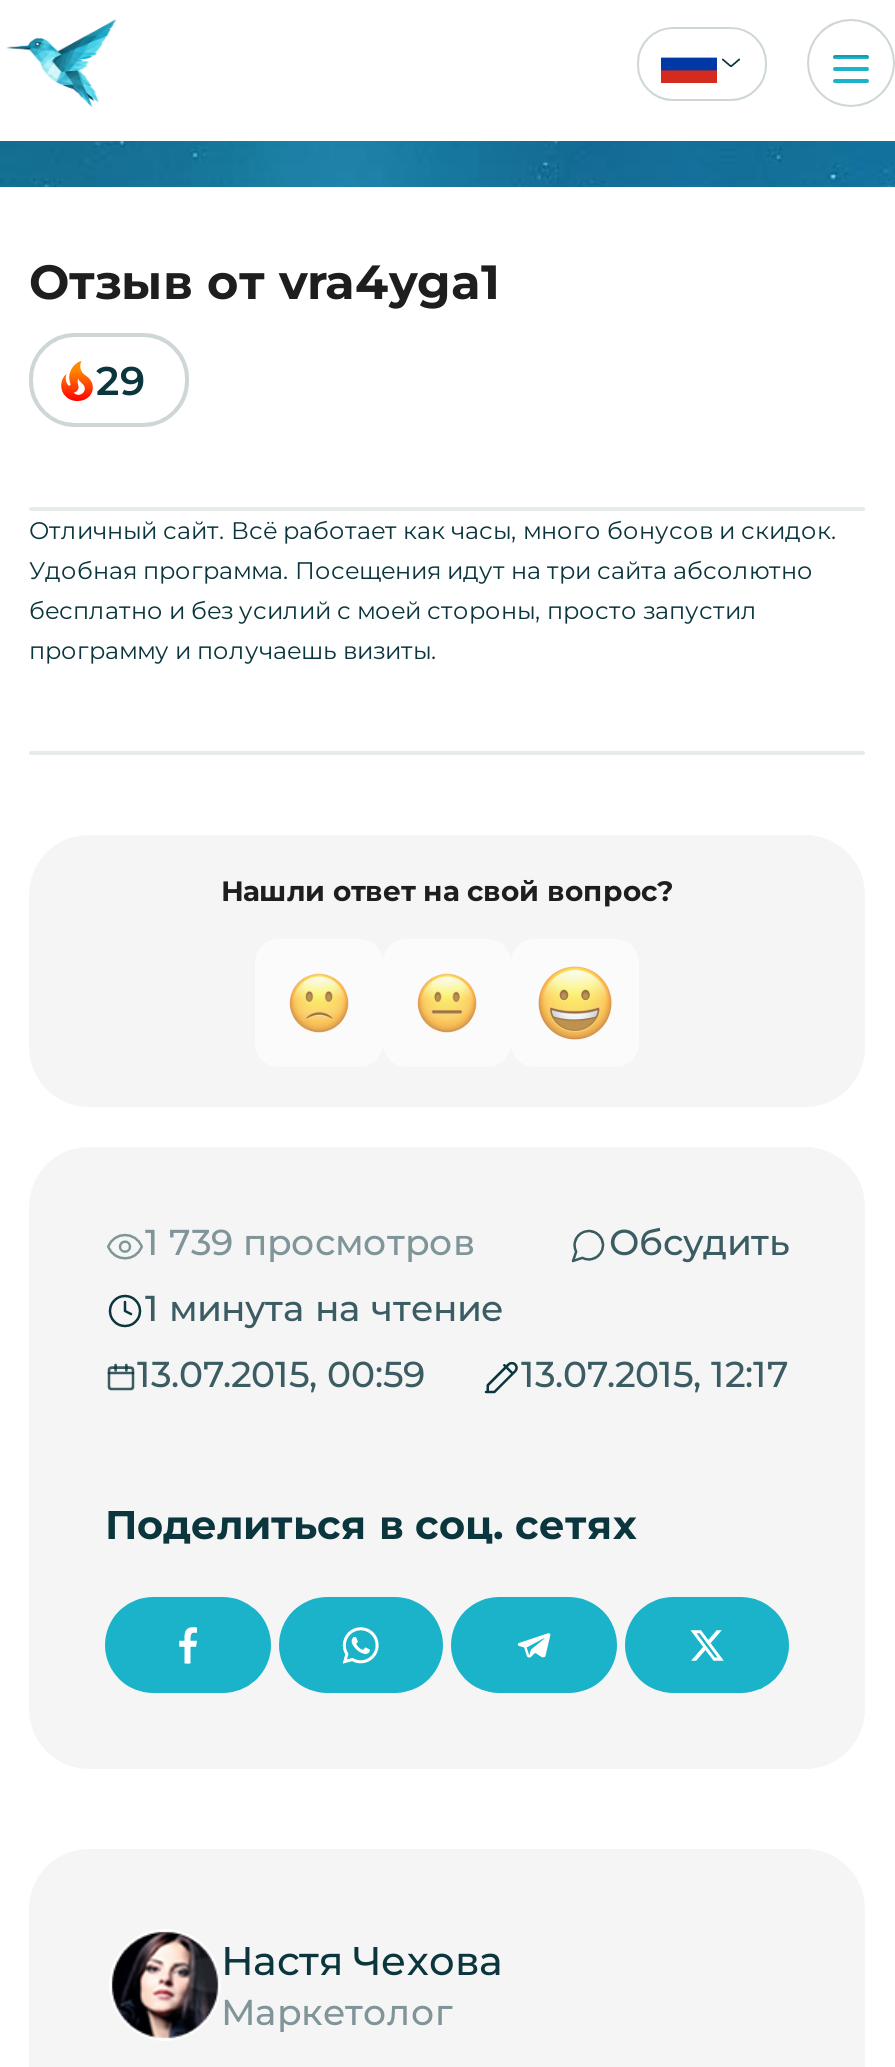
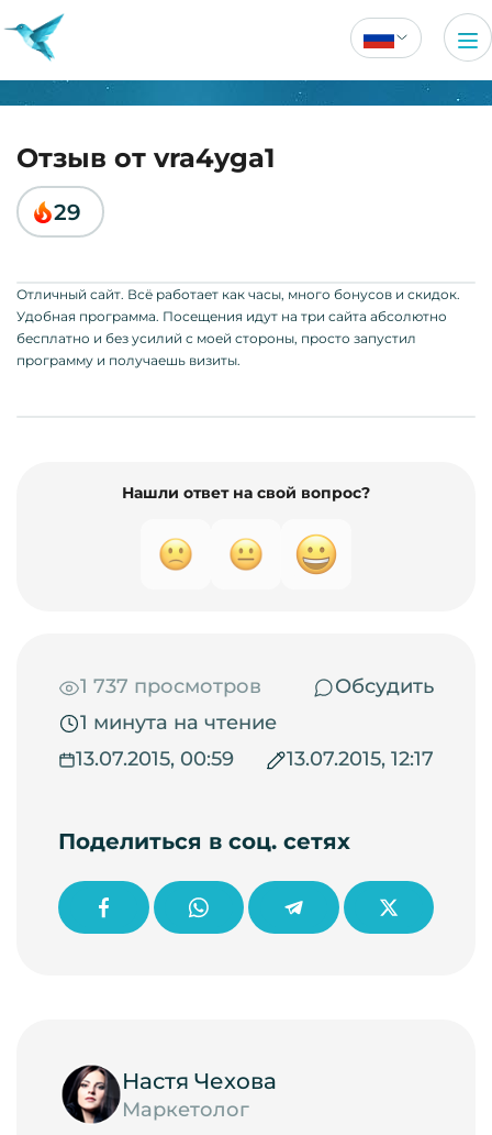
[145,1221,475,1265] 1 739 просмотров -> [80,674,261,698] 1 737 просмотров

